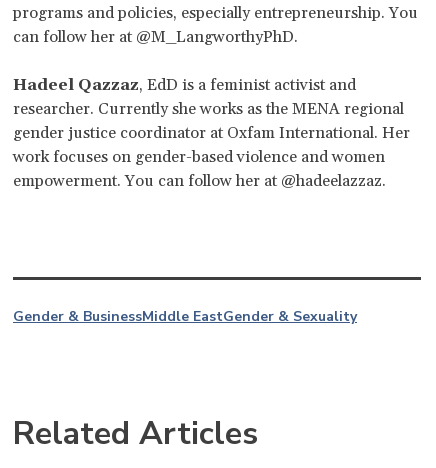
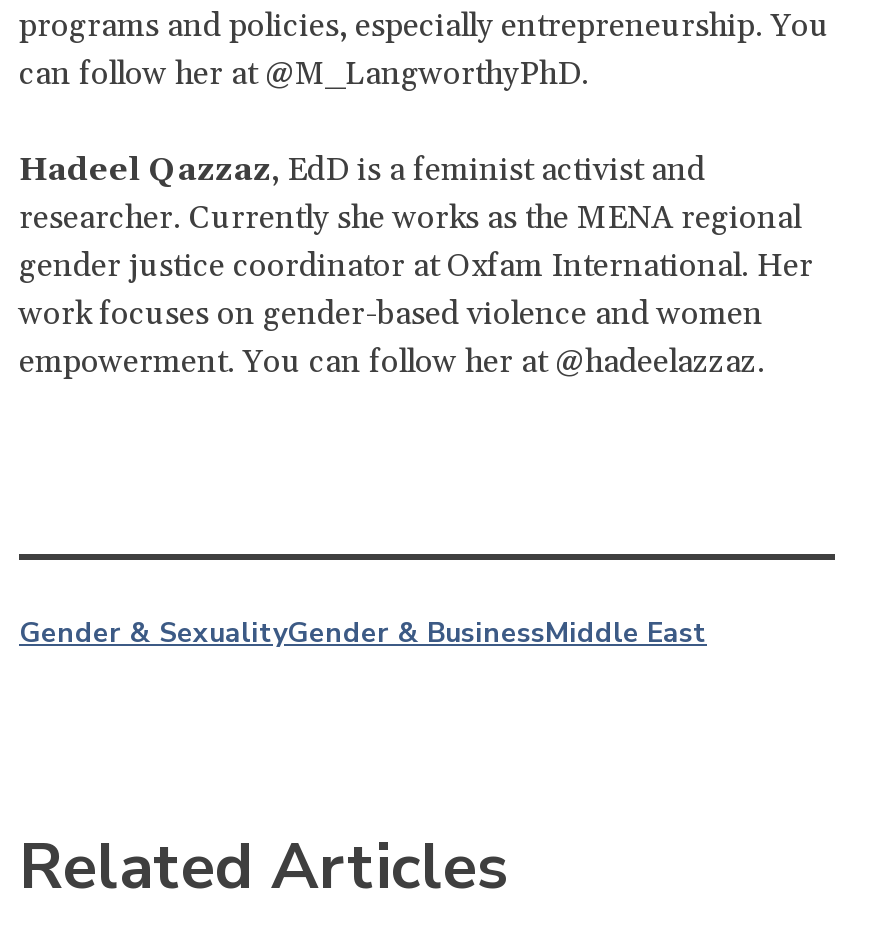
[13,307,357,326] Gender & BusinessMiddle EastGender & Sexuality -> [19,614,707,652] Gender & SexualityGender & BusinessMiddle East

